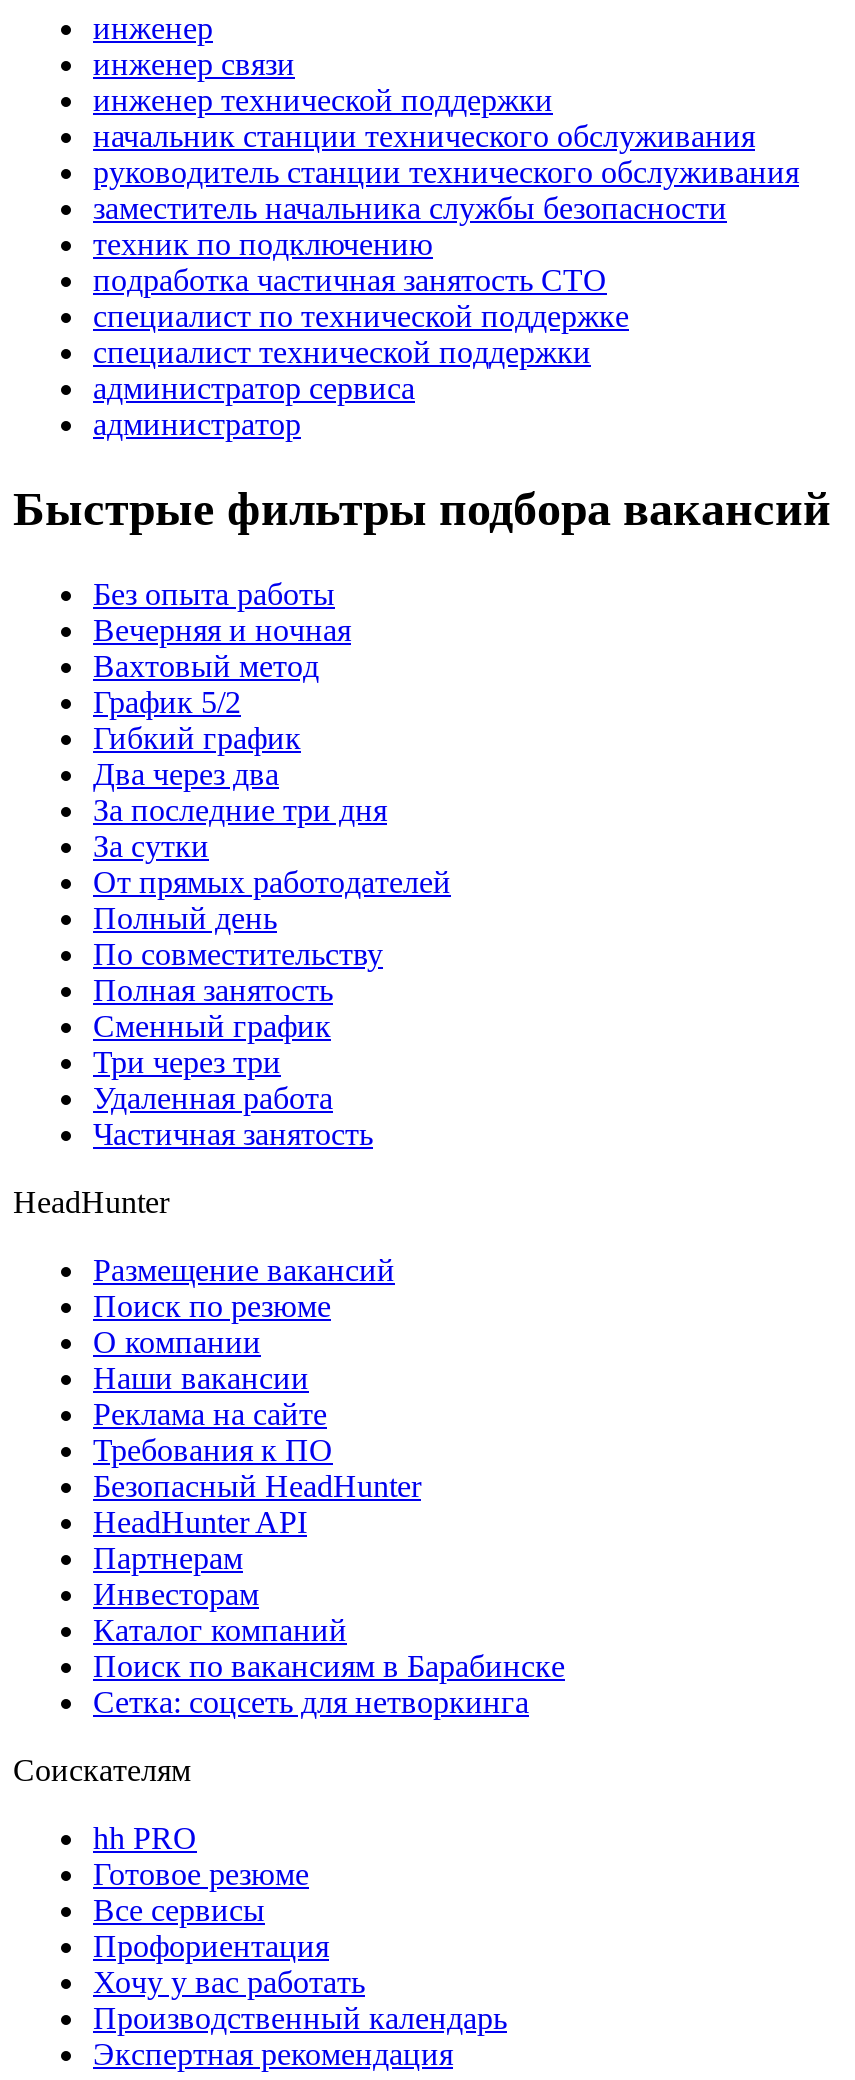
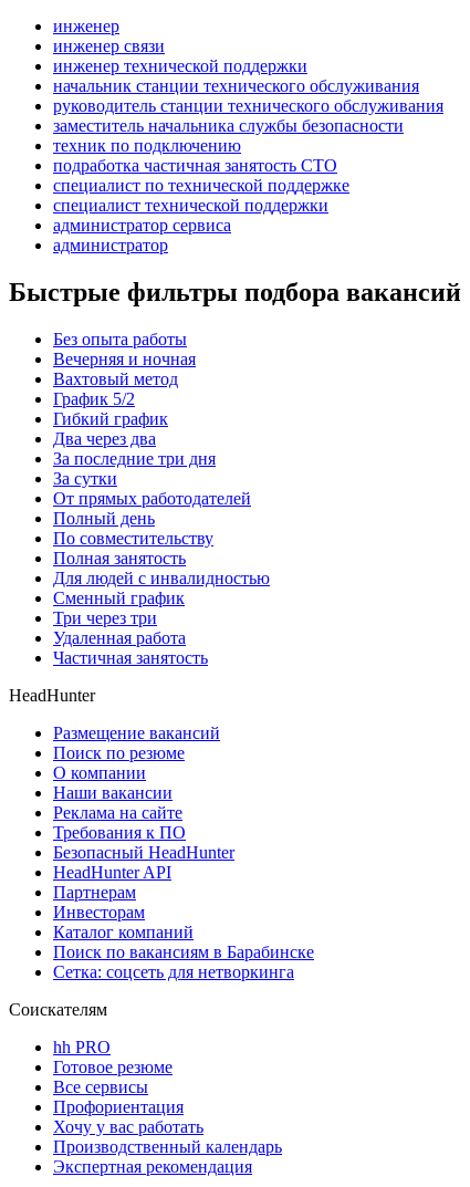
none -> [53,569,270,588] Для людей с инвалидностью

